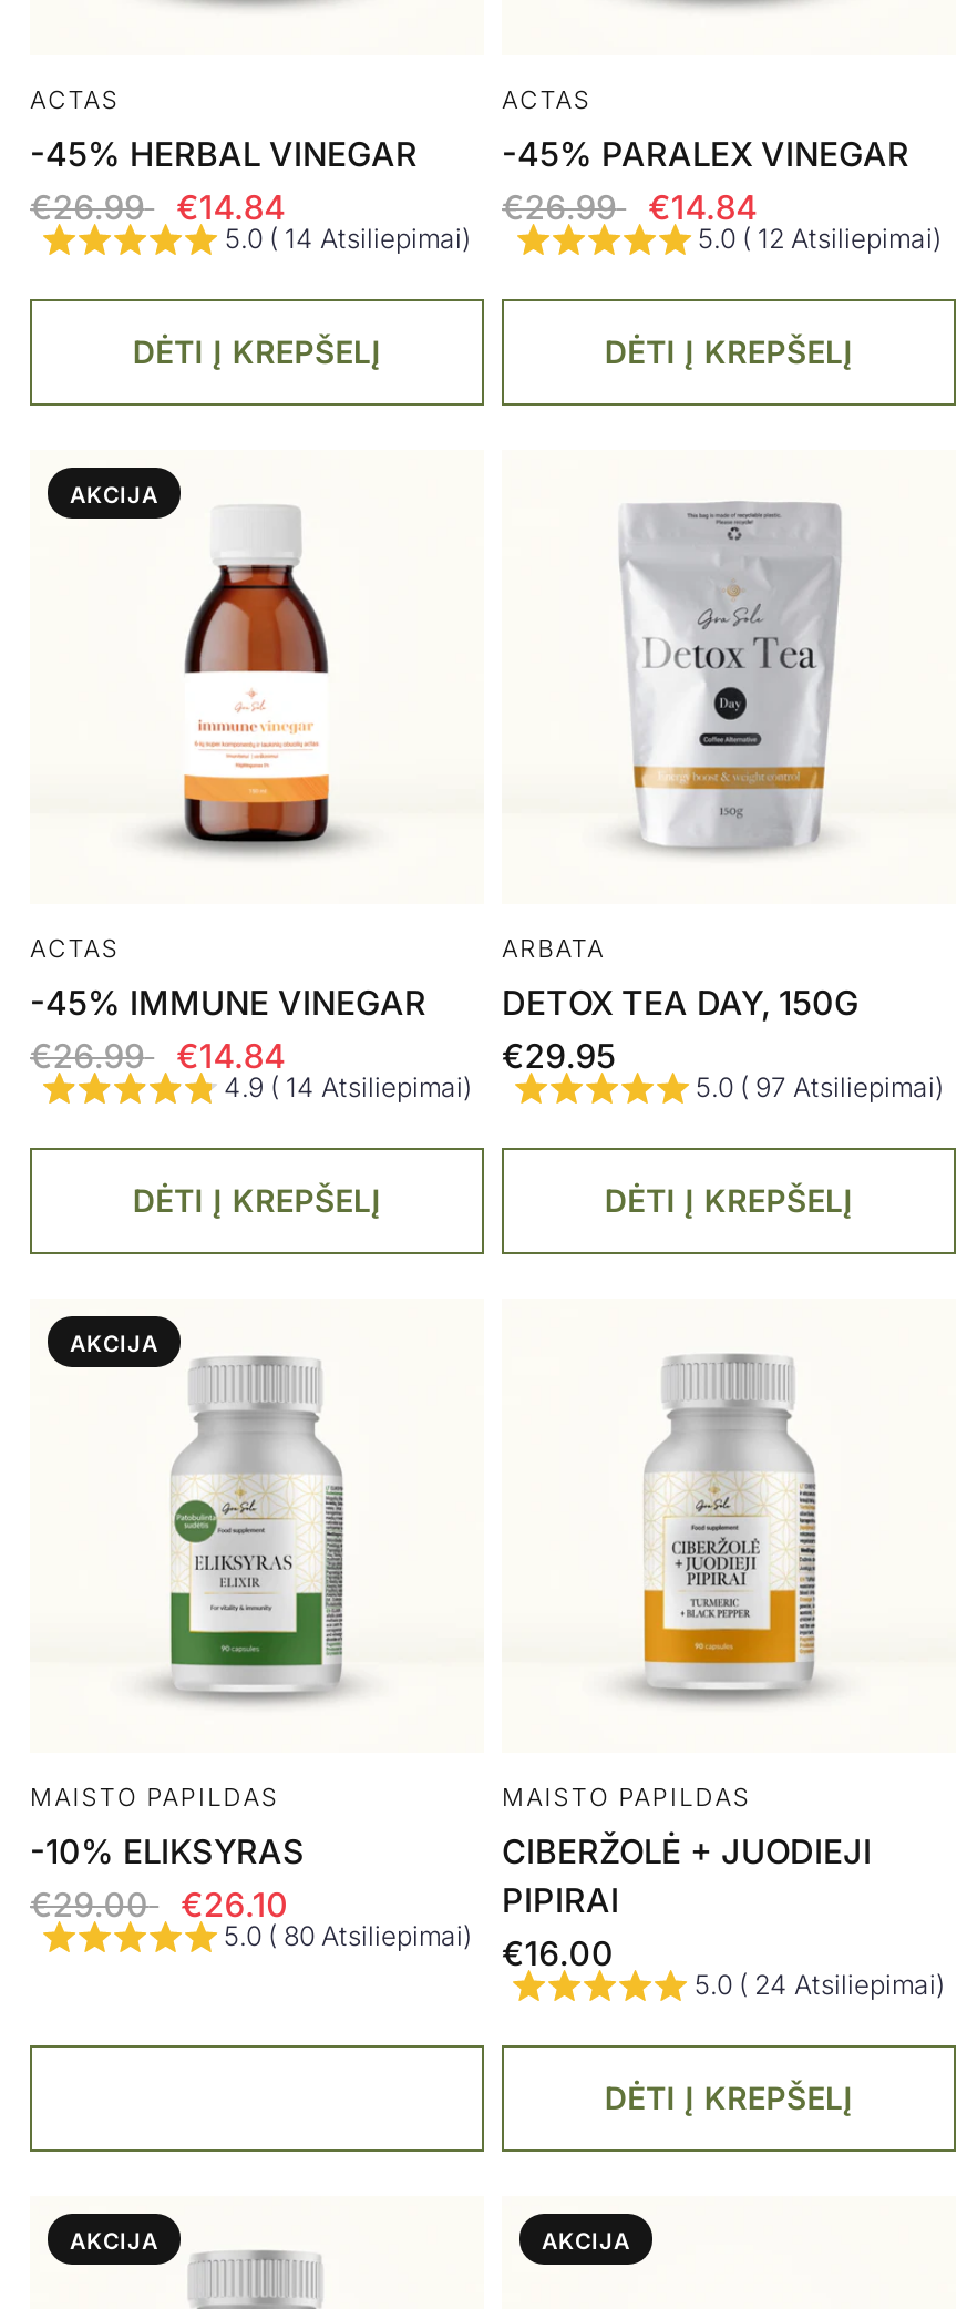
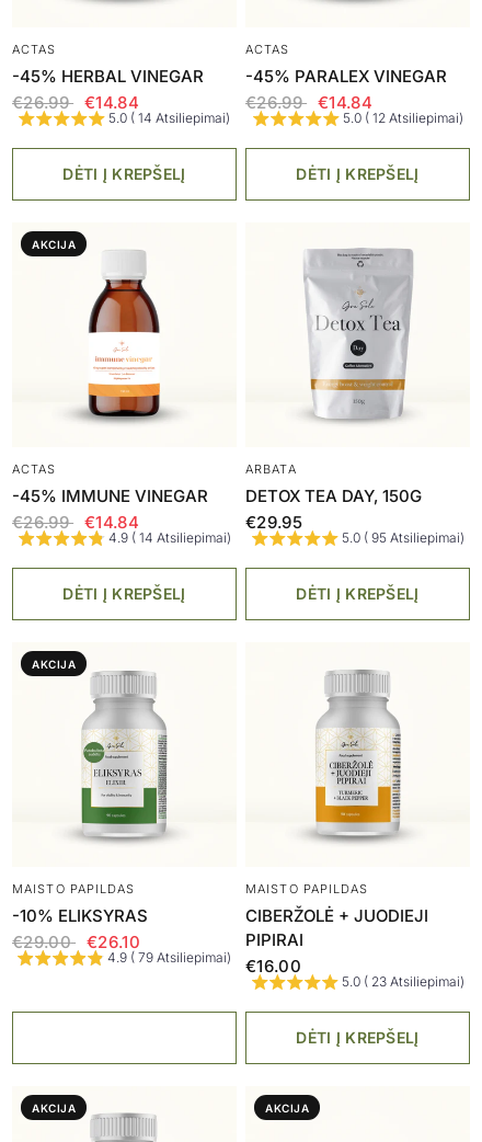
[696,1071,944,1104] 5.0 ( 97 Atsiliepimai) -> [341,530,464,546] 5.0 ( 95 Atsiliepimai)
[224,1920,472,1953] 5.0 ( 80 Atsiliepimai) -> [107,949,231,966] 4.9 ( 79 Atsiliepimai)
[695,1968,945,2002] 5.0 ( 24 Atsiliepimai) -> [341,974,464,990] 5.0 ( 23 Atsiliepimai)

